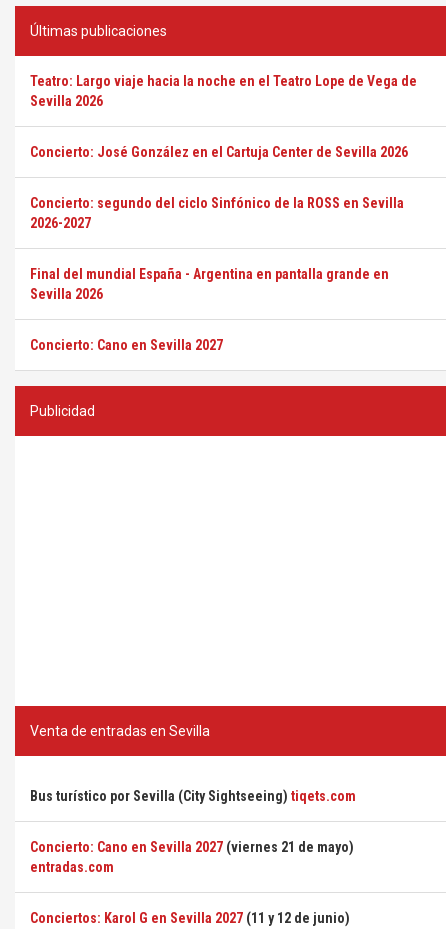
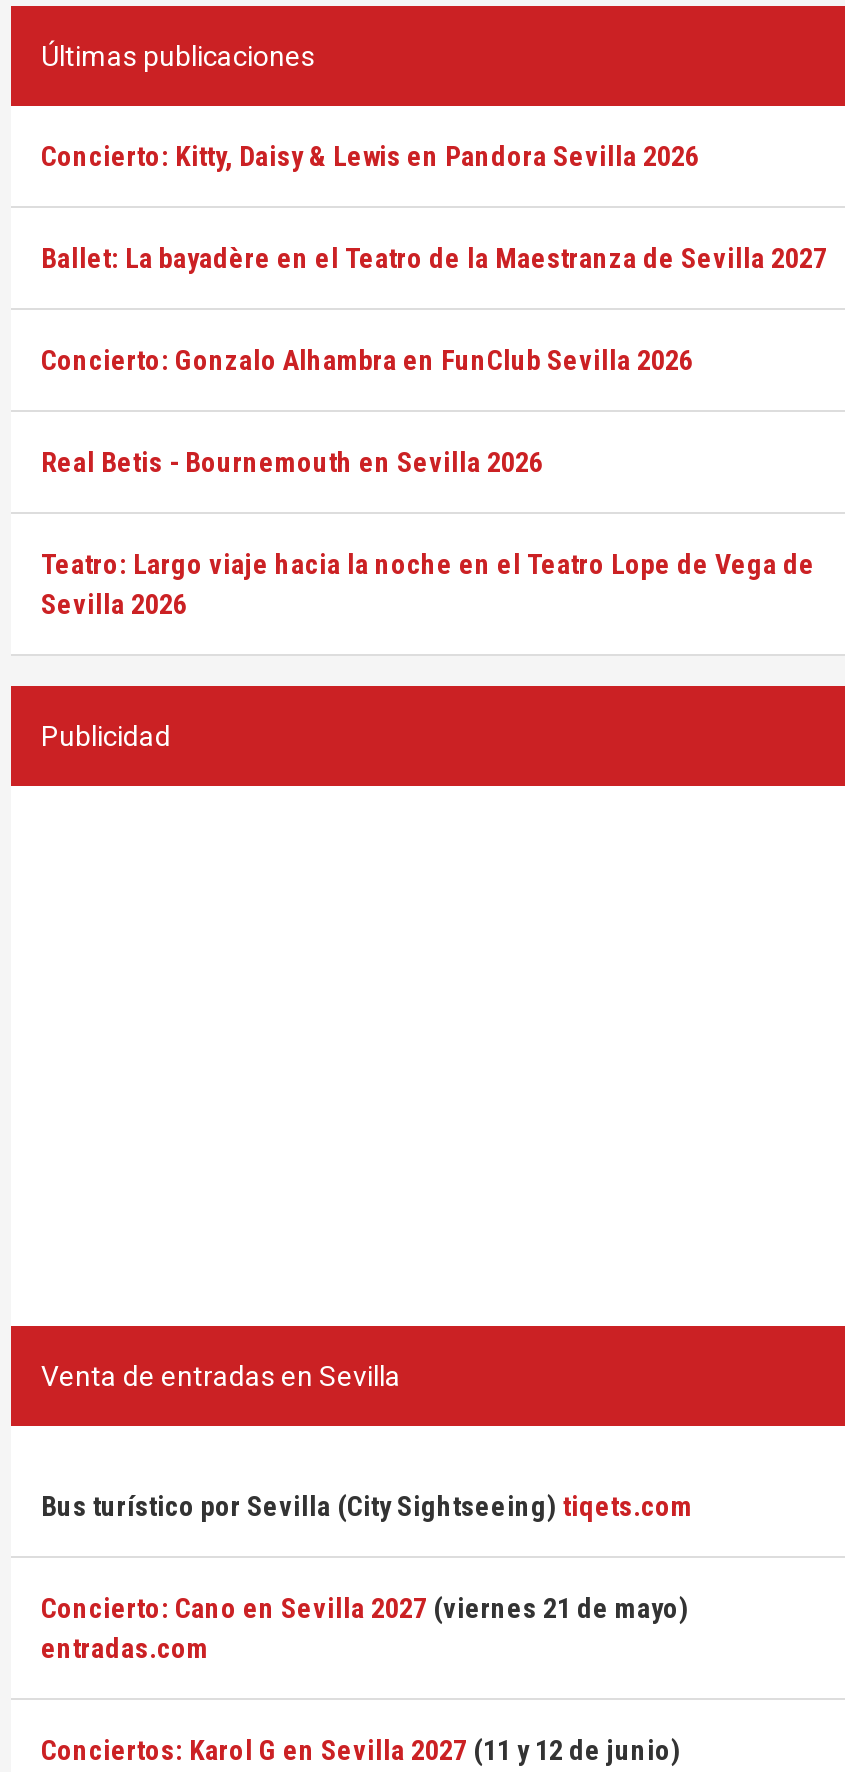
none -> [41,140,827,478] Concierto: Kitty, Daisy & Lewis en Pandora Sevilla 2026 | Ballet: La bayadère en el Teatro de la Maestranza de Sevilla 2027 | Concierto: Gonzalo Alhambra en FunClub Sevilla 2026 | Real Betis - Bournemouth en Sevilla 2026
moved [30,73,417,109] -> [41,548,815,620]: Teatro: Largo viaje hacia la noche en el Teatro Lope de Vega de | Sevilla 2026
[30,144,408,353] Concierto: José González en el Cartuja Center de Sevilla 2026 | Concierto: segundo del ciclo Sinfónico de la ROSS en Sevilla | 2026-2027 | Final del mundial España - Argentina en pantalla grande en | Sevilla 2026 | Concierto: Cano en Sevilla 2027 -> none

